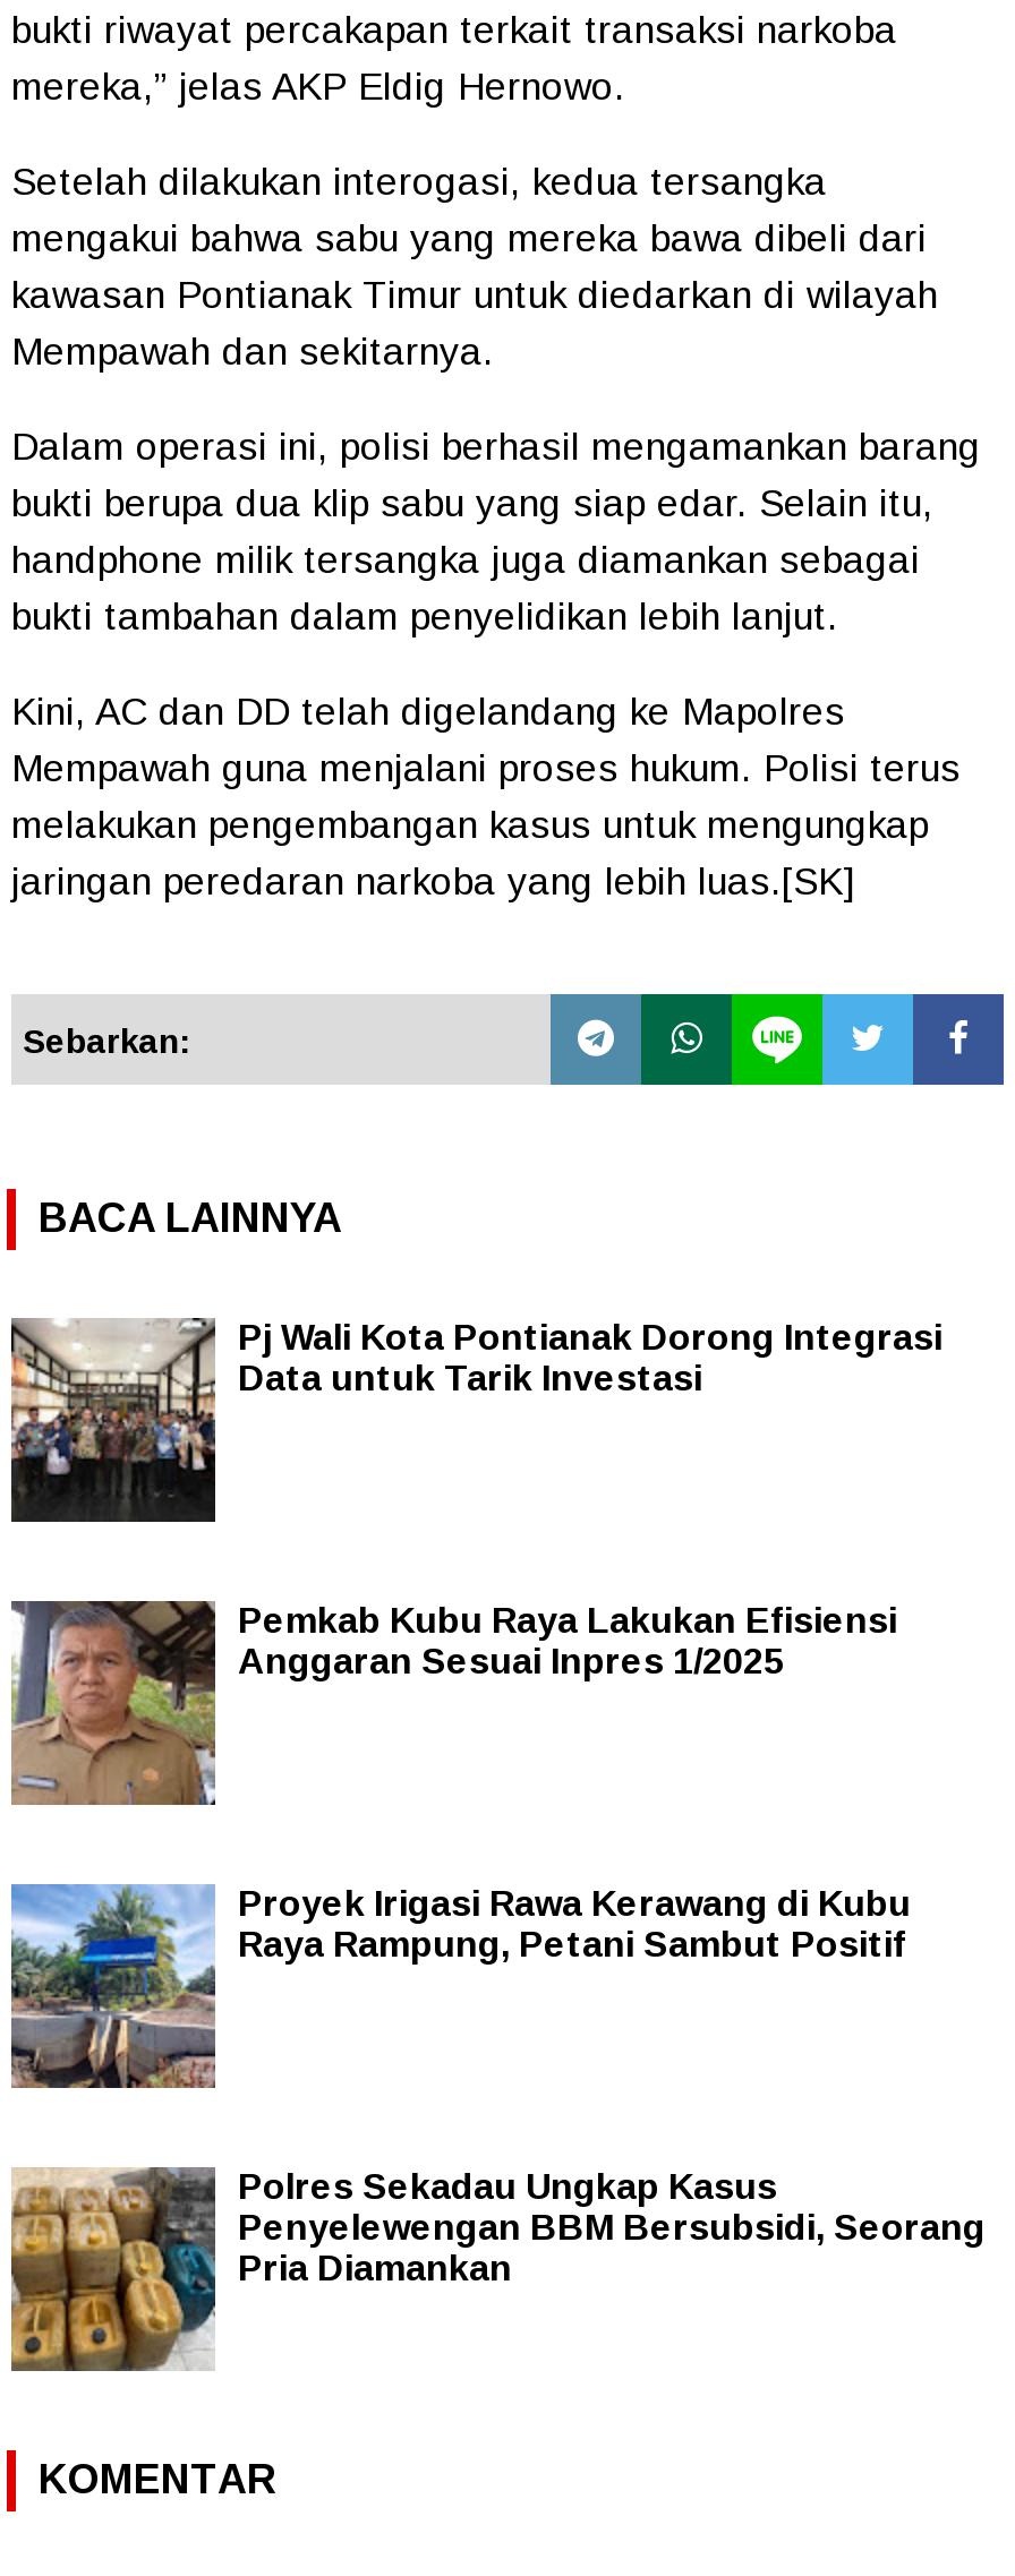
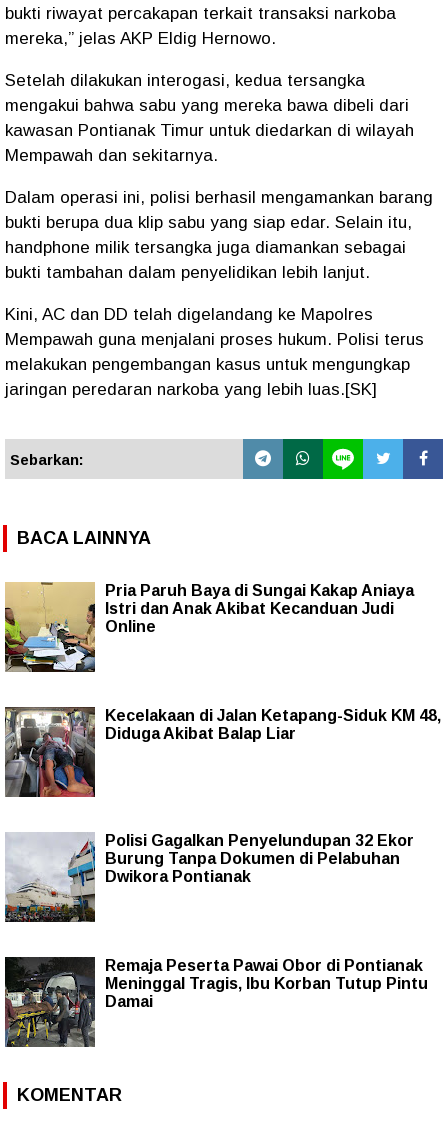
[9,1316,942,1522] [image] | Pj Wali Kota Pontianak Dorong Integrasi | Data untuk Tarik Investasi -> [4,581,414,673] [image] | Pria Paruh Baya di Sungai Kakap Aniaya | Istri dan Anak Akibat Kecanduan Judi | Online
[11,1601,897,1807] [image] | Pemkab Kubu Raya Lakukan Efisiensi | Anggaran Sesuai Inpres 1/2025 -> [4,707,441,798] [image] | Kecelakaan di Jalan Ketapang-Siduk KM 48, | Diduga Akibat Balap Liar
[9,1884,911,2090] [image] | Proyek Irigasi Rawa Kerawang di Kubu | Raya Rampung, Petani Sambut Positif -> [4,832,414,923] [image] | Polisi Gagalkan Penyelundupan 32 Ekor | Burung Tanpa Dokumen di Pelabuhan | Dwikora Pontianak
[9,2165,986,2371] [image] | Polres Sekadau Ungkap Kasus | Penyelewengan BBM Bersubsidi, Seorang | Pria Diamankan -> [4,956,428,1048] [image] | Remaja Peserta Pawai Obor di Pontianak | Meninggal Tragis, Ibu Korban Tutup Pintu | Damai

